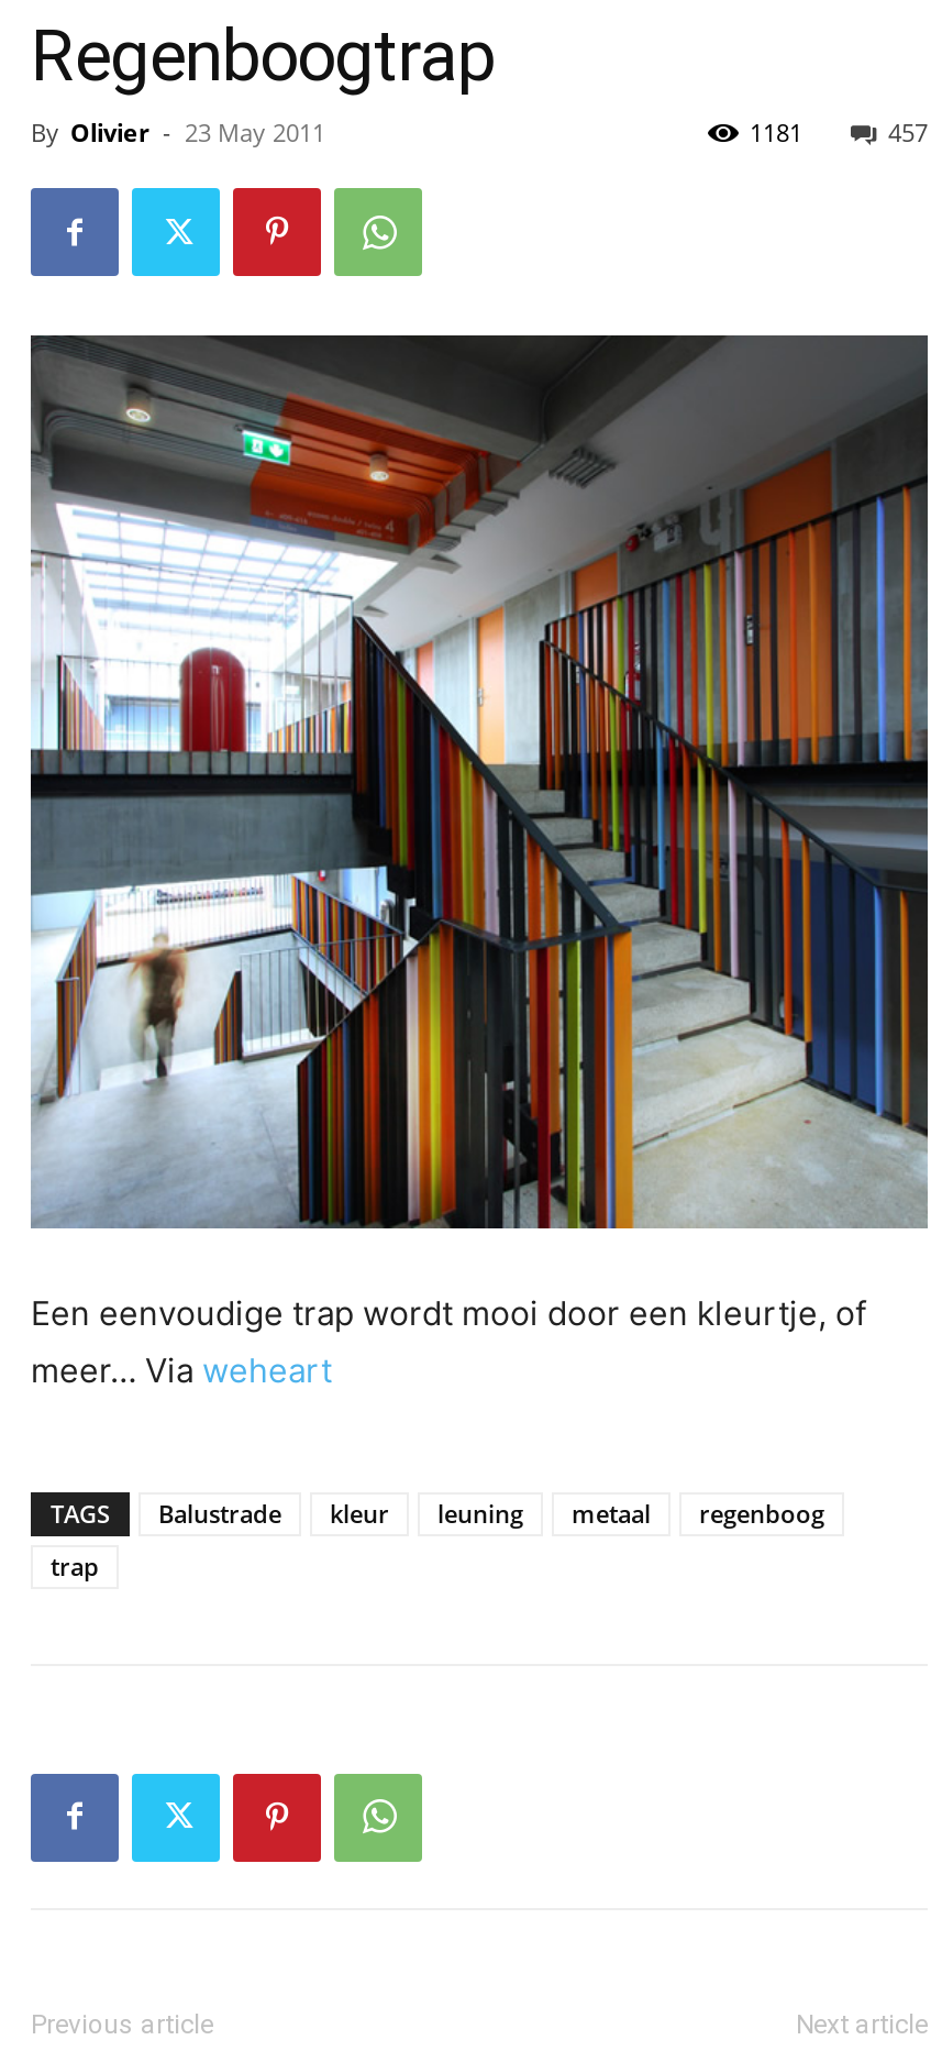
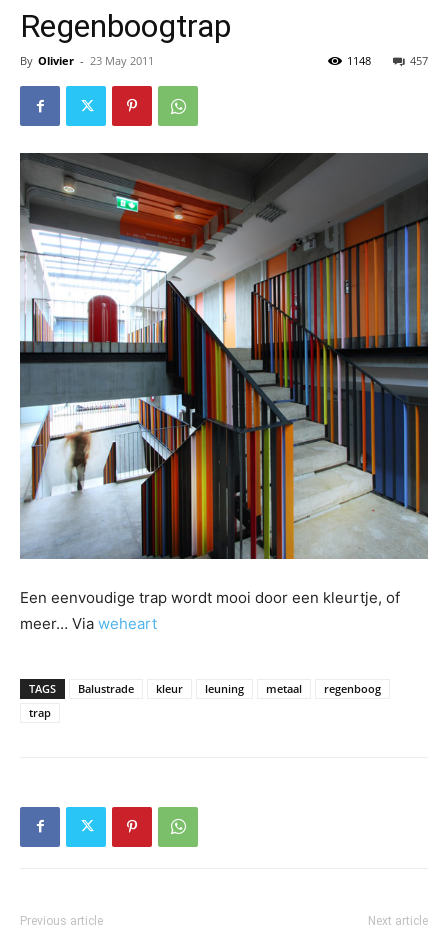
[750,115,802,148] 1181 -> [347,53,371,68] 1148

